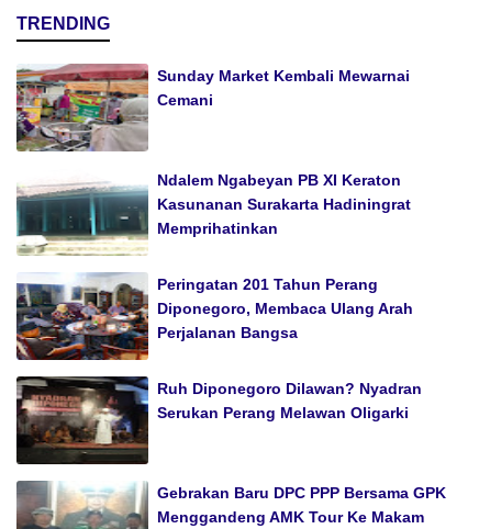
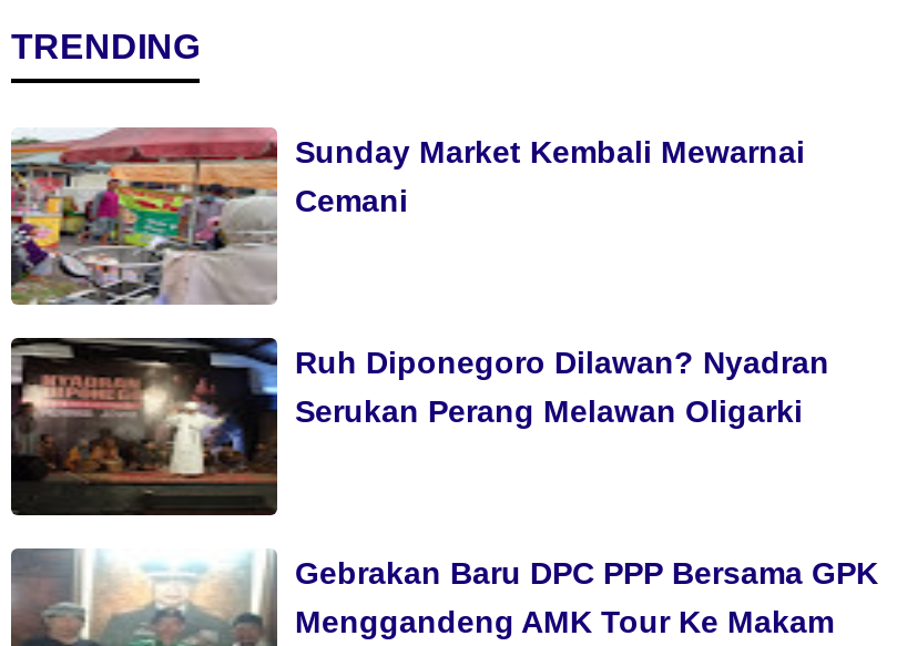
[15,171,413,341] [image] | Ndalem Ngabeyan PB XI Keraton | Kasunanan Surakarta Hadiningrat | Memprihatinkan | Peringatan 201 Tahun Perang | Diponegoro, Membaca Ulang Arah | Perjalanan Bangsa -> none
[15,272,149,361] [image] -> none

